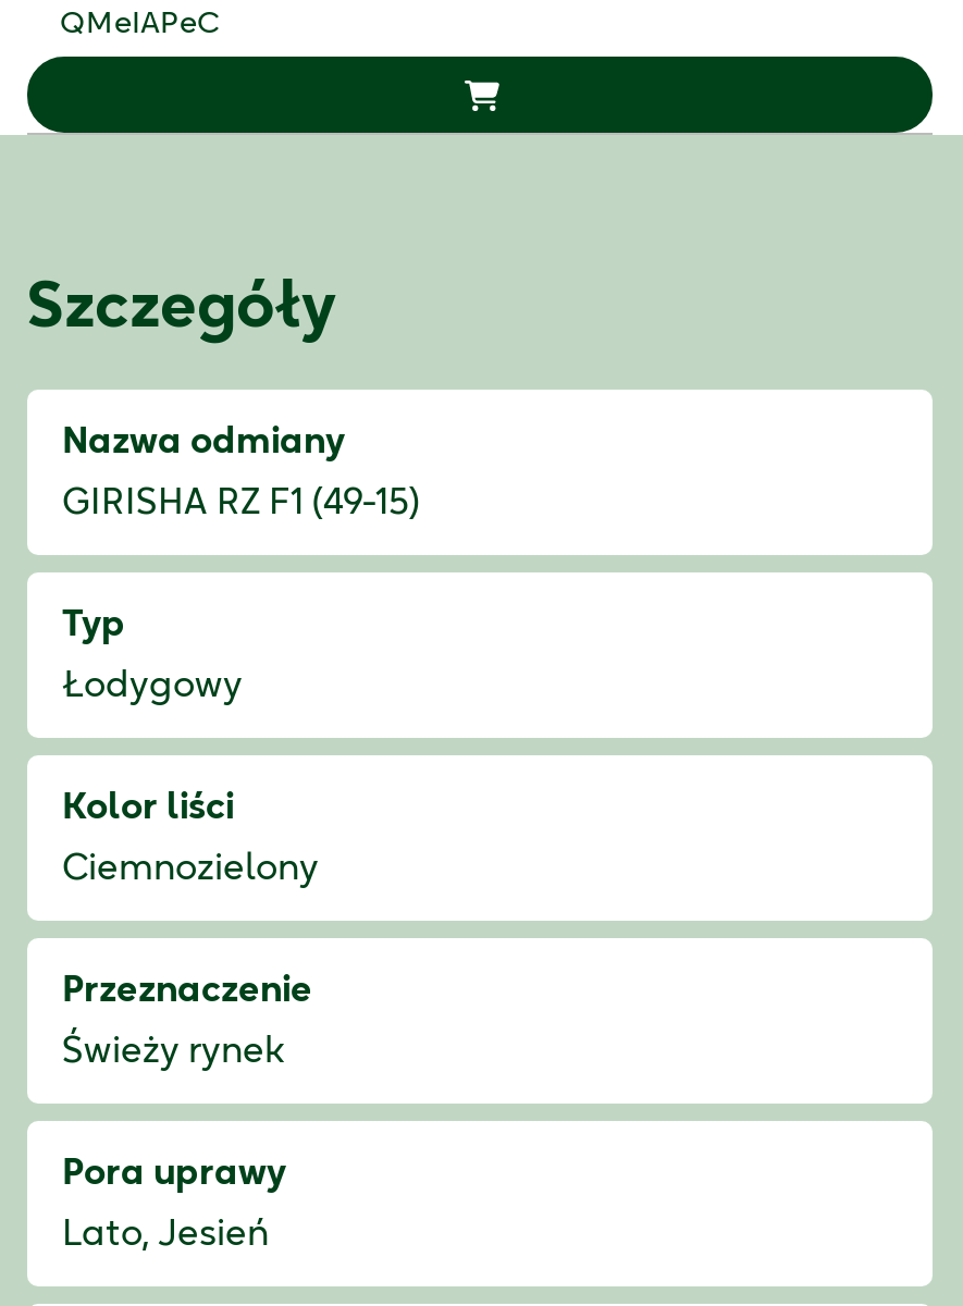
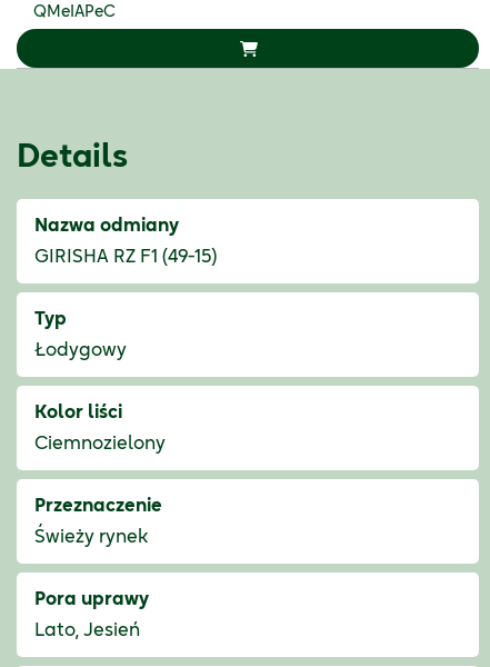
[27,279,336,340] Szczegóły -> [17,143,128,174] Details

